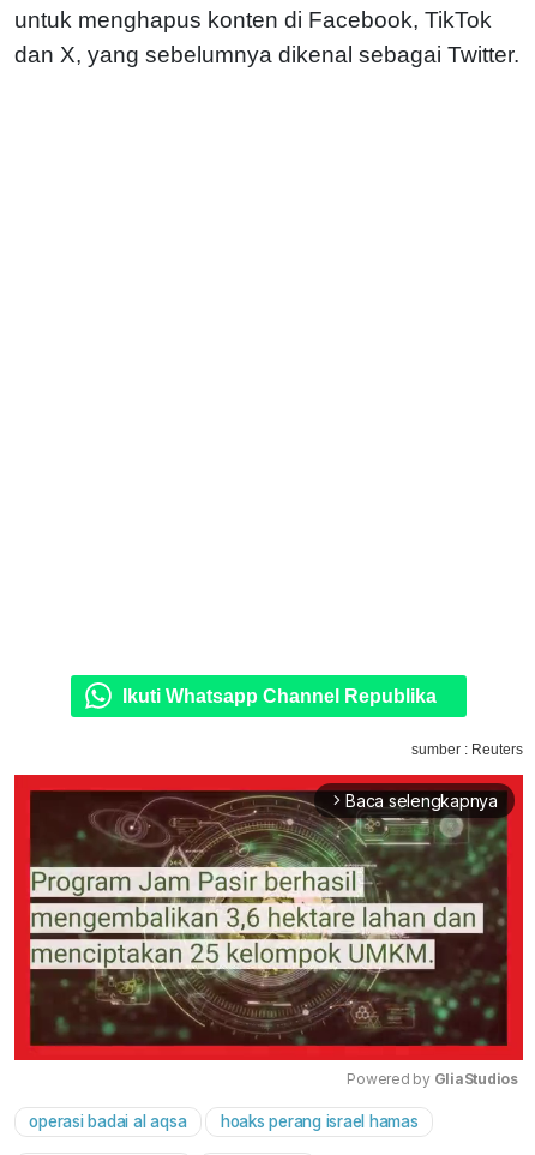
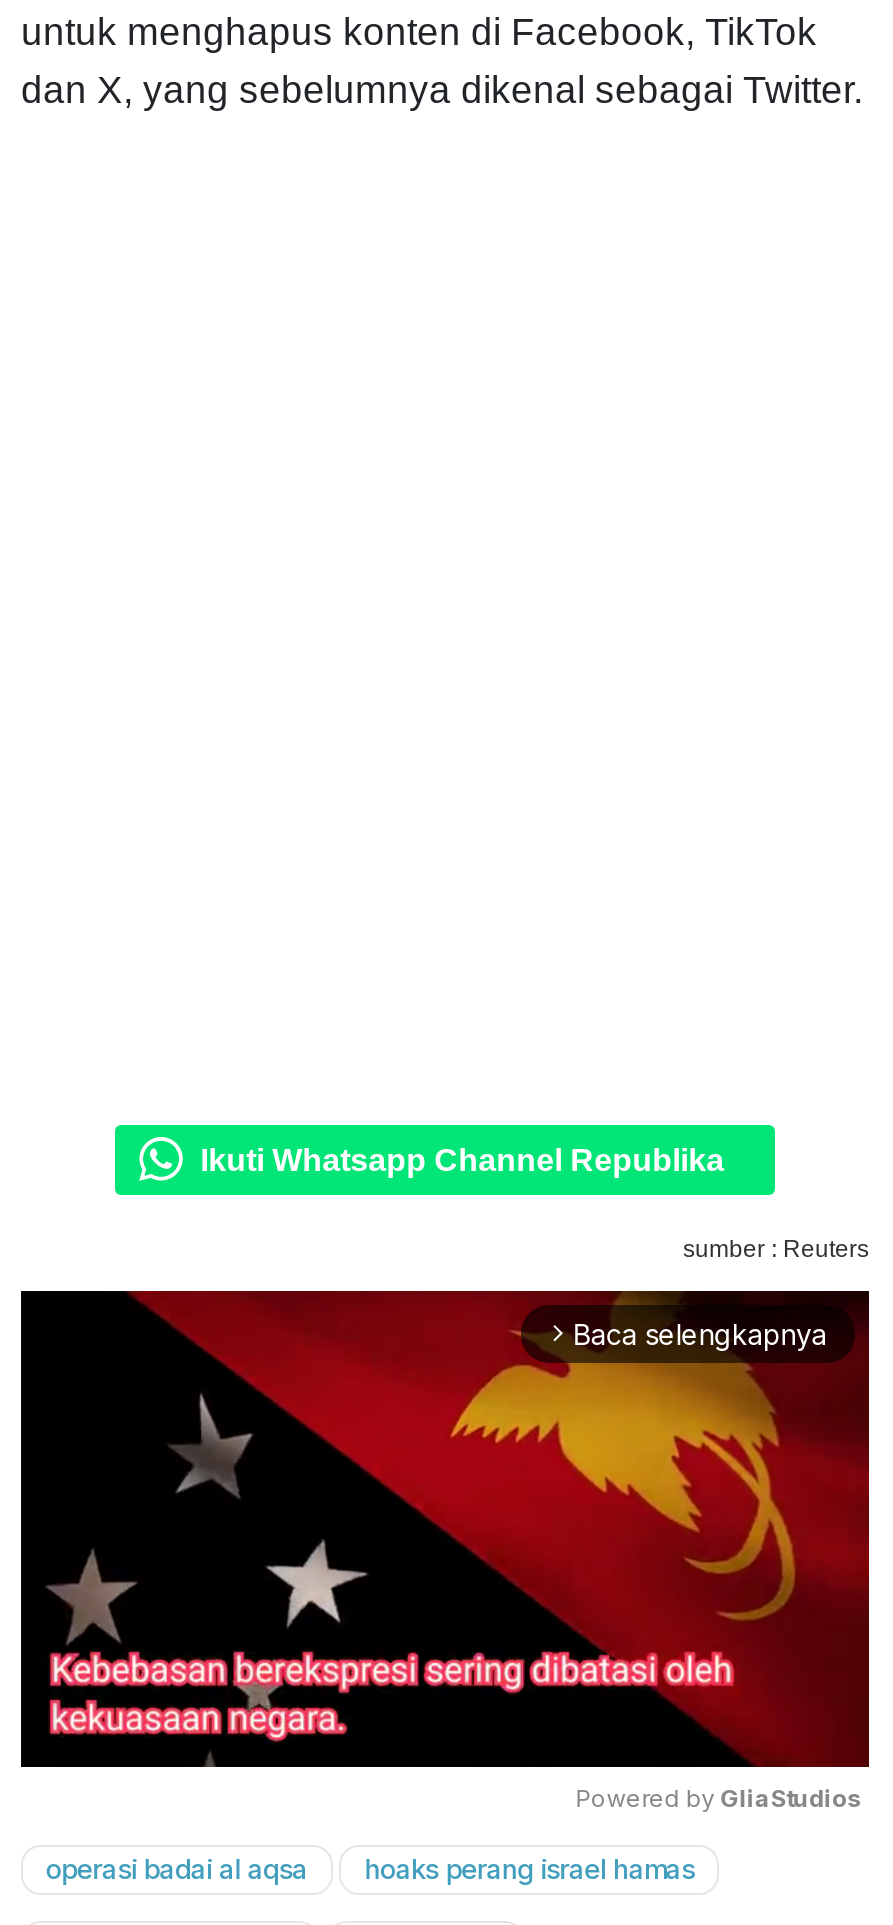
[13,774,524,1061] [image] -> [19,1289,871,1769] [image]

